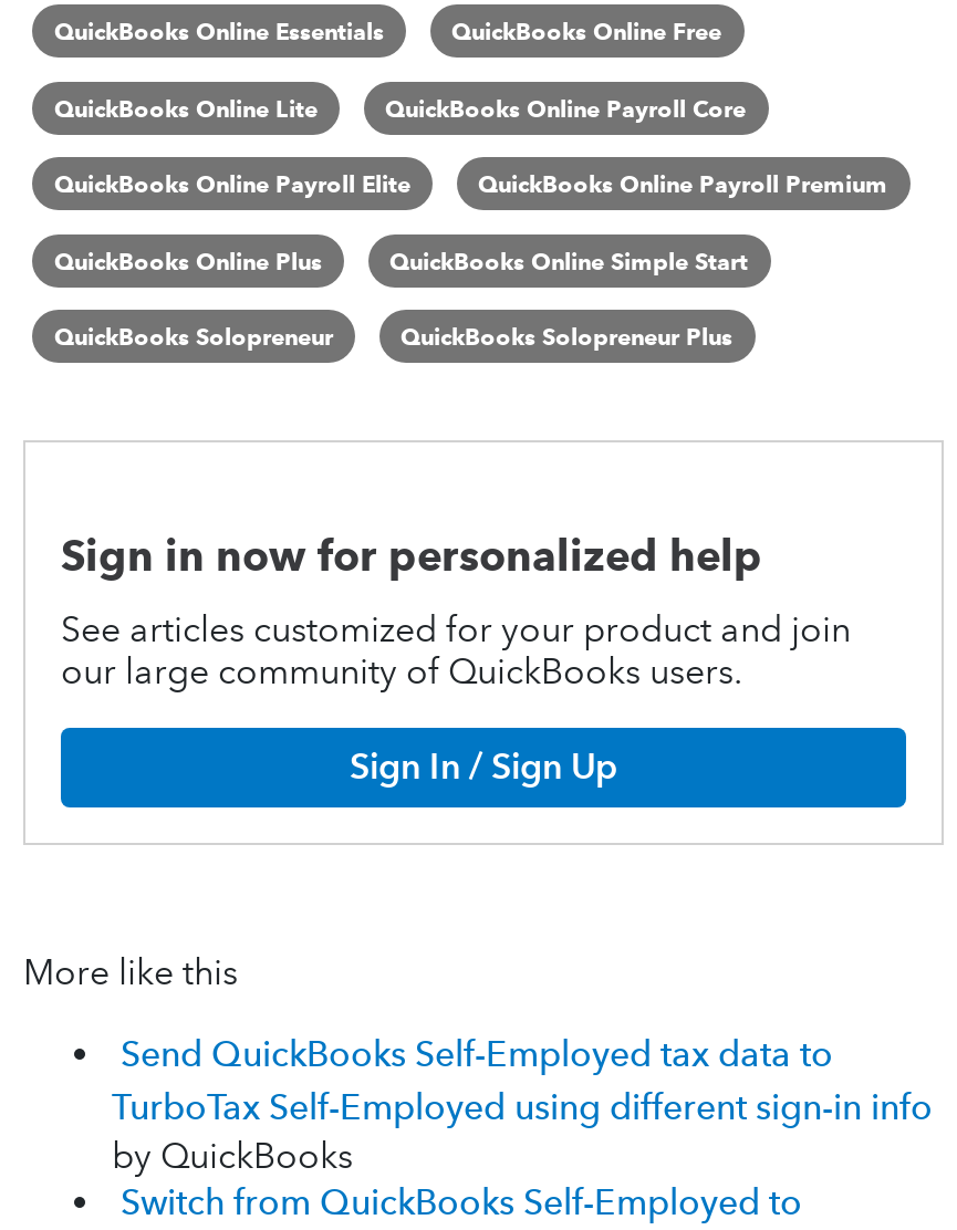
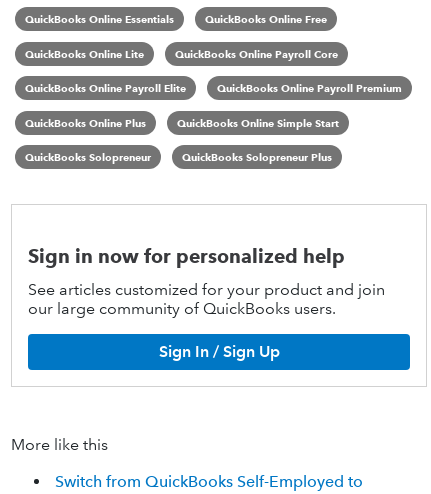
[112,1032,933,1176] Send QuickBooks Self-Employed tax data to | TurboTax Self-Employed using different sign-in info | by QuickBooks -> none

